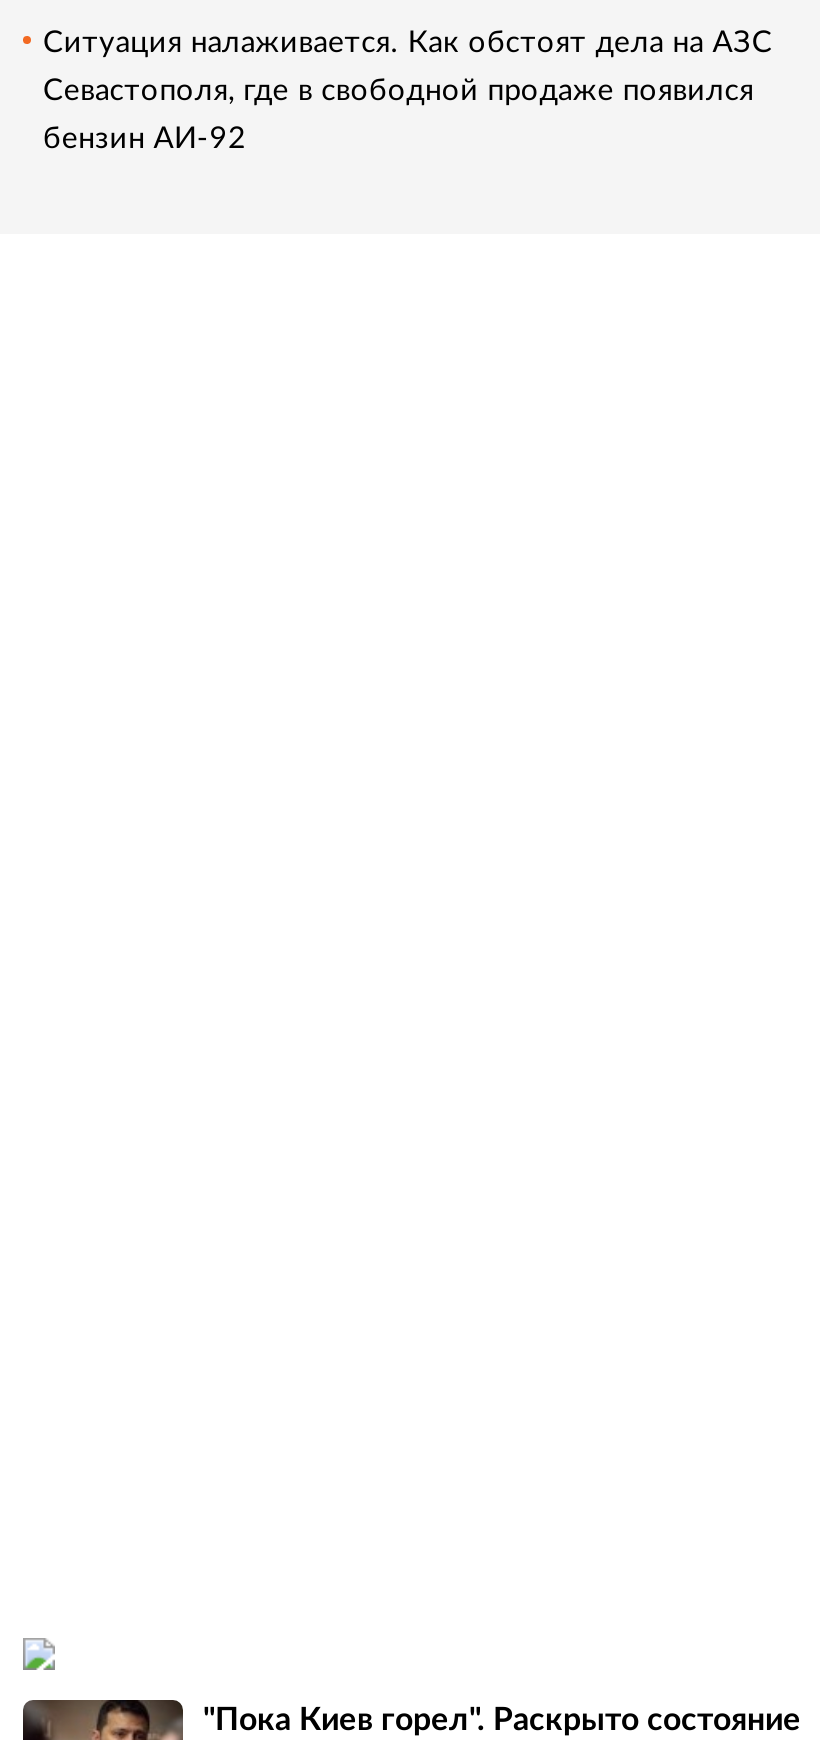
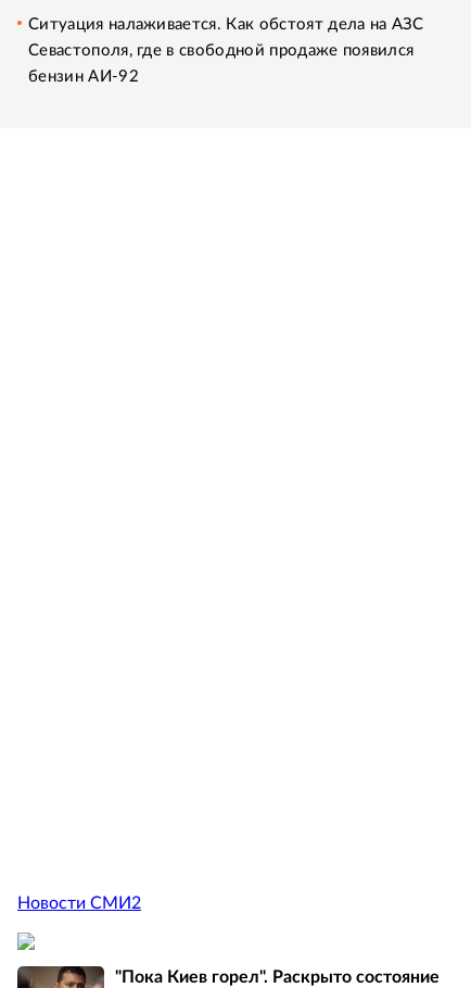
none -> [17,894,141,911] Новости СМИ2

